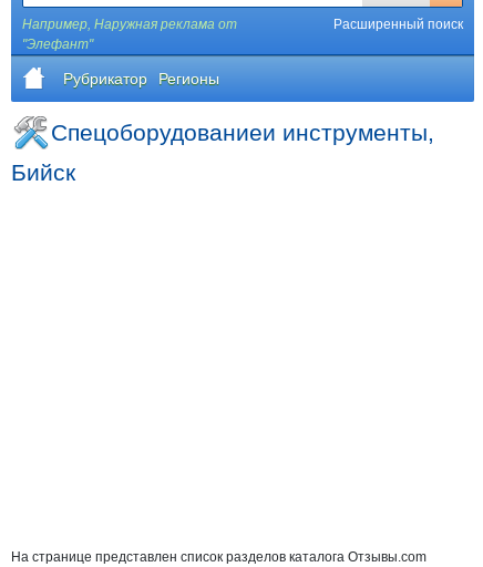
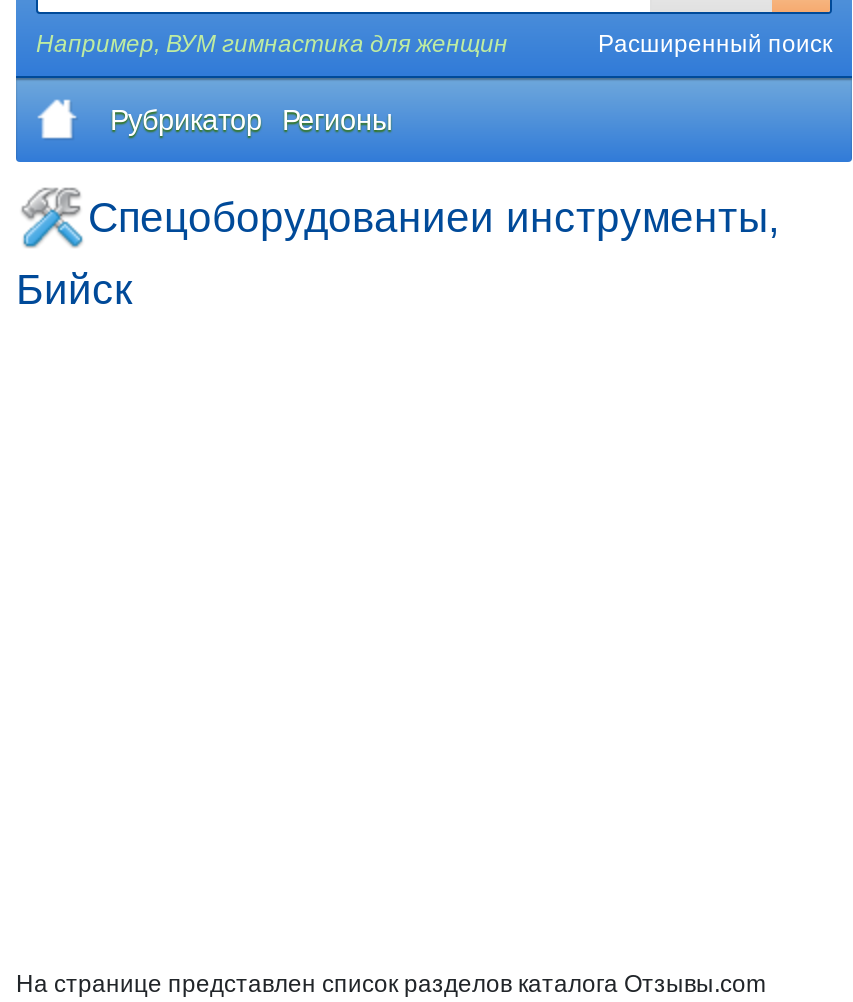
[22,17,237,52] Например, Наружная реклама от | "Элефант" -> [36,30,508,58] Например, ВУМ гимнастика для женщин

